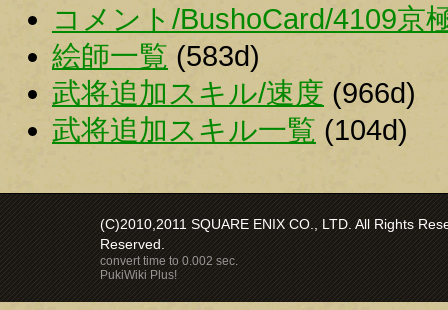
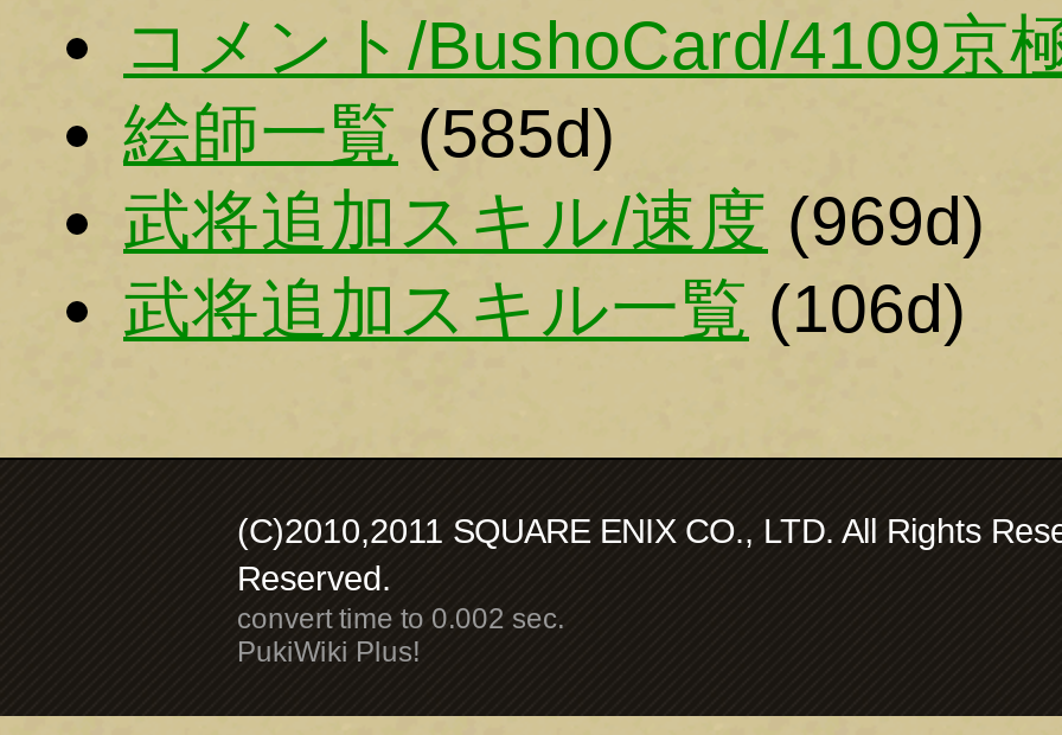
[52,40,260,72] 絵師一覧(583d) -> [123,95,616,171] 絵師一覧(585d)
[52,77,416,109] 武将追加スキル/速度(966d) -> [123,183,986,258] 武将追加スキル/速度(969d)
[52,114,408,146] 武将追加スキル一覧(104d) -> [123,270,967,346] 武将追加スキル一覧(106d)

